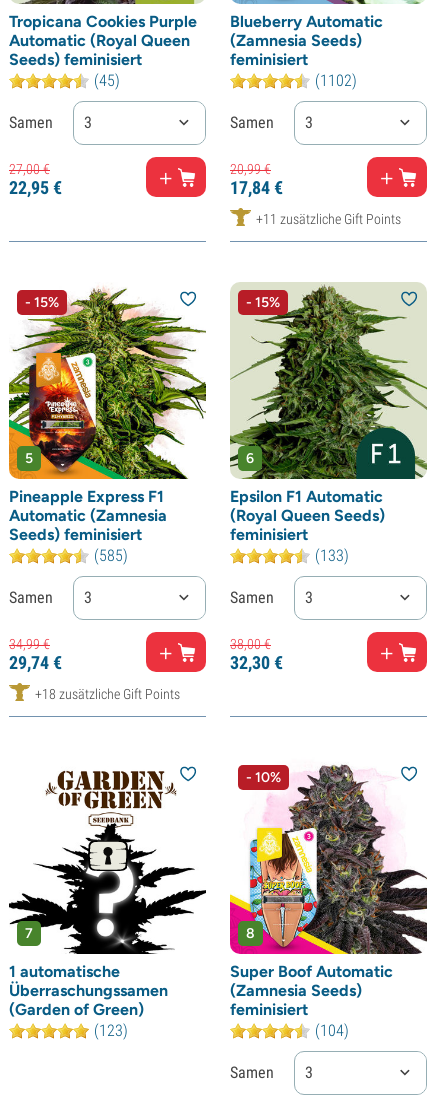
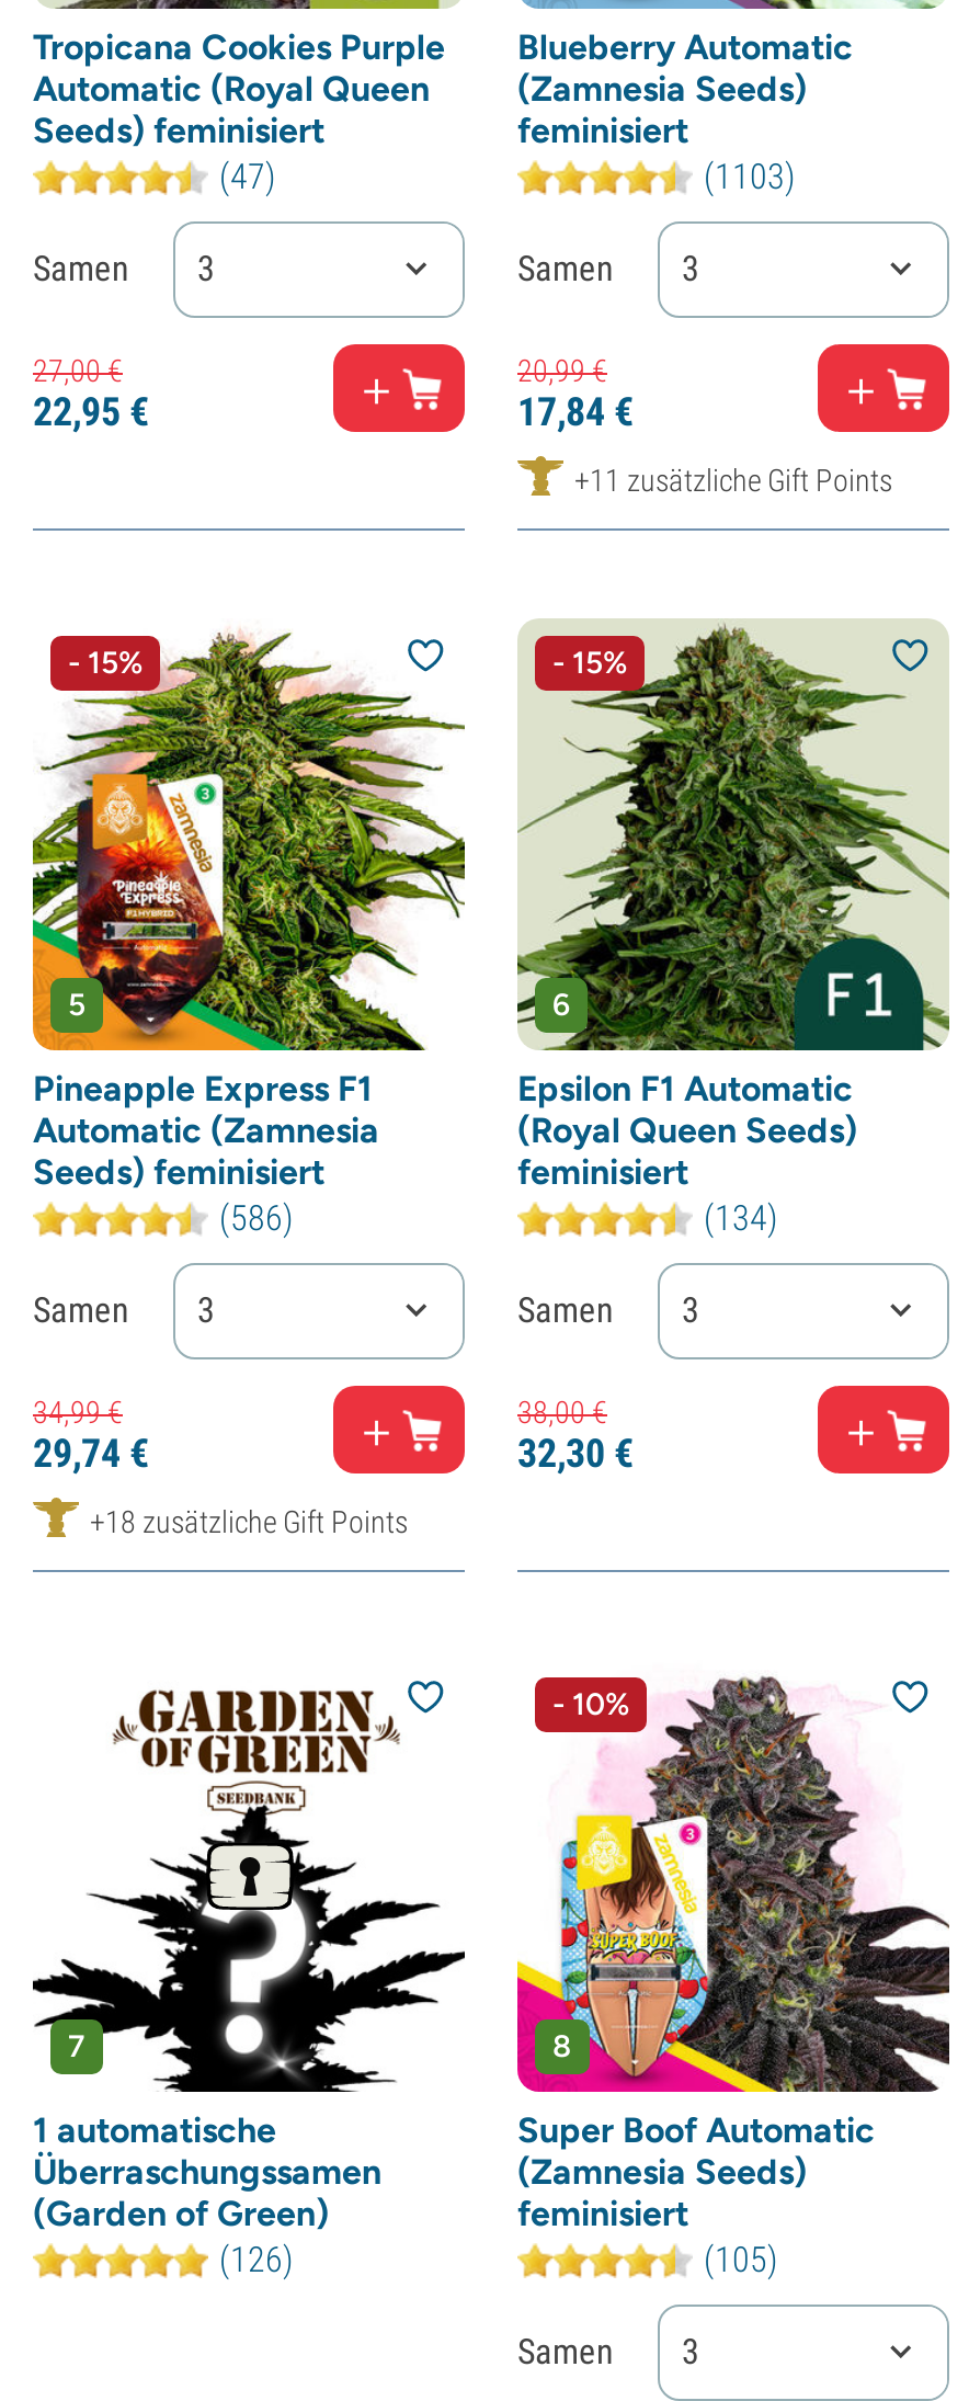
[94,71,120,90] (45) -> [219,156,276,197] (47)
[315,71,357,90] (1102) -> [704,156,796,197] (1103)
[94,546,128,565] (585) -> [219,1197,294,1239] (586)
[315,546,349,565] (133) -> [704,1197,778,1239] (134)
[94,1021,128,1040] (123) -> [219,2239,294,2280] (126)
[315,1021,349,1040] (104) -> [704,2239,778,2280] (105)

